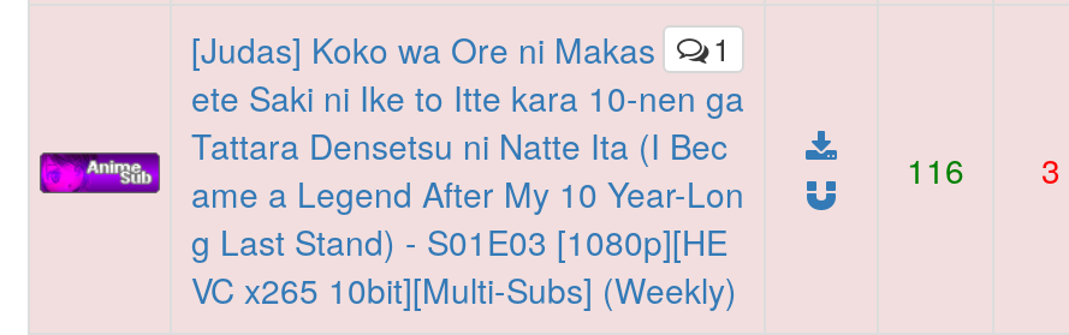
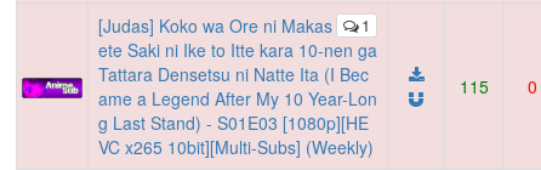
[907,145,964,193] 116 -> [459,74,488,98] 115
[1041,145,1061,193] 3 -> [527,74,537,98] 0

